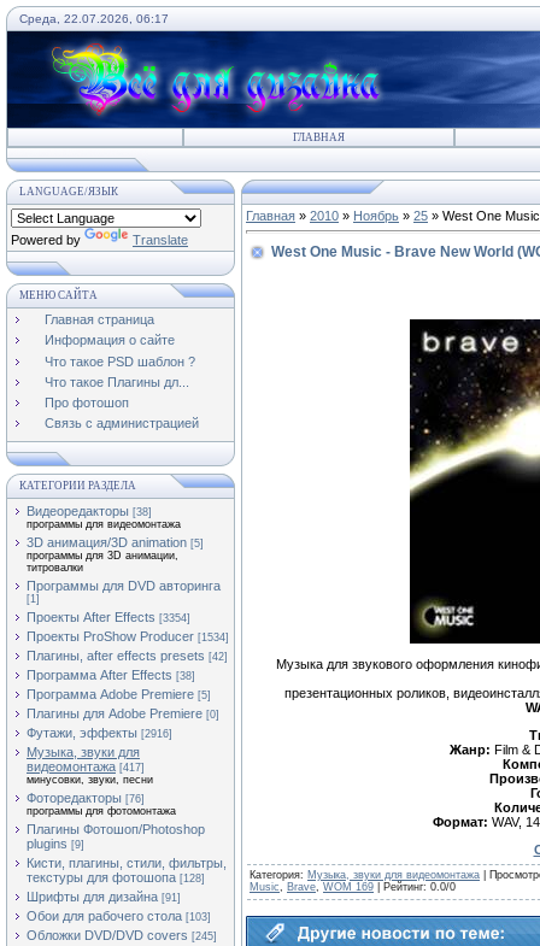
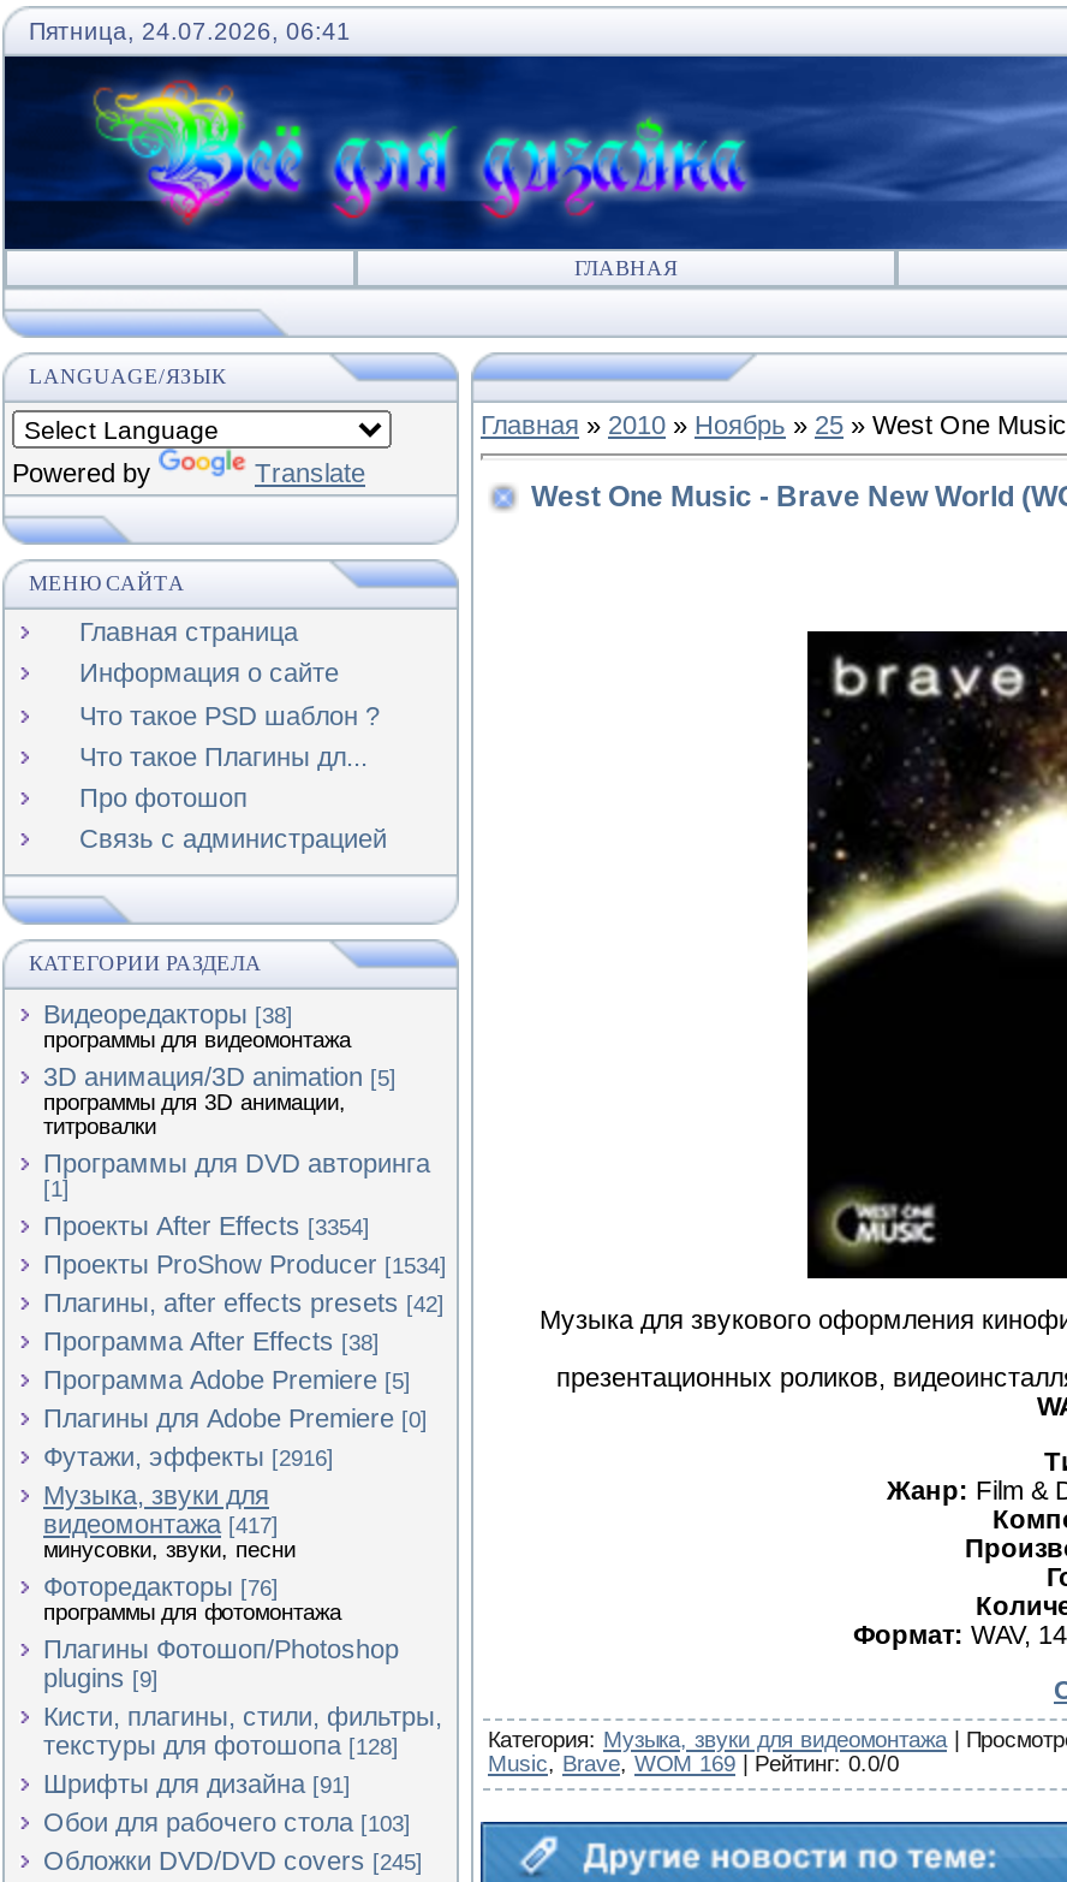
[19,12,169,25] Среда, 22.07.2026, 06:17 -> [29,18,351,44] Пятница, 24.07.2026, 06:41

